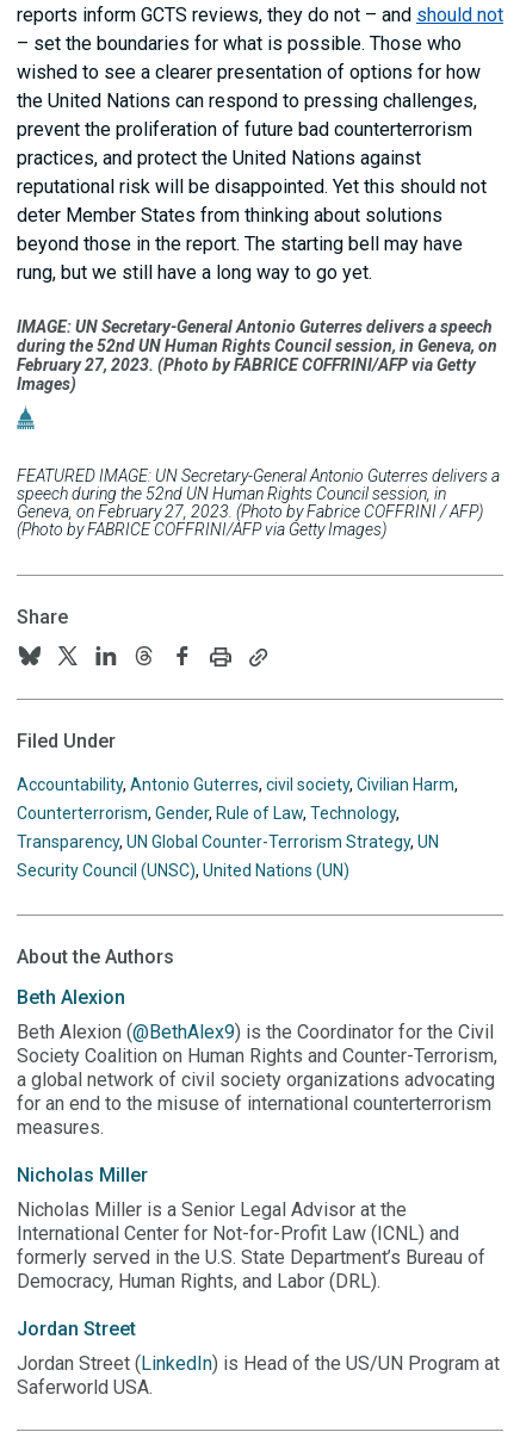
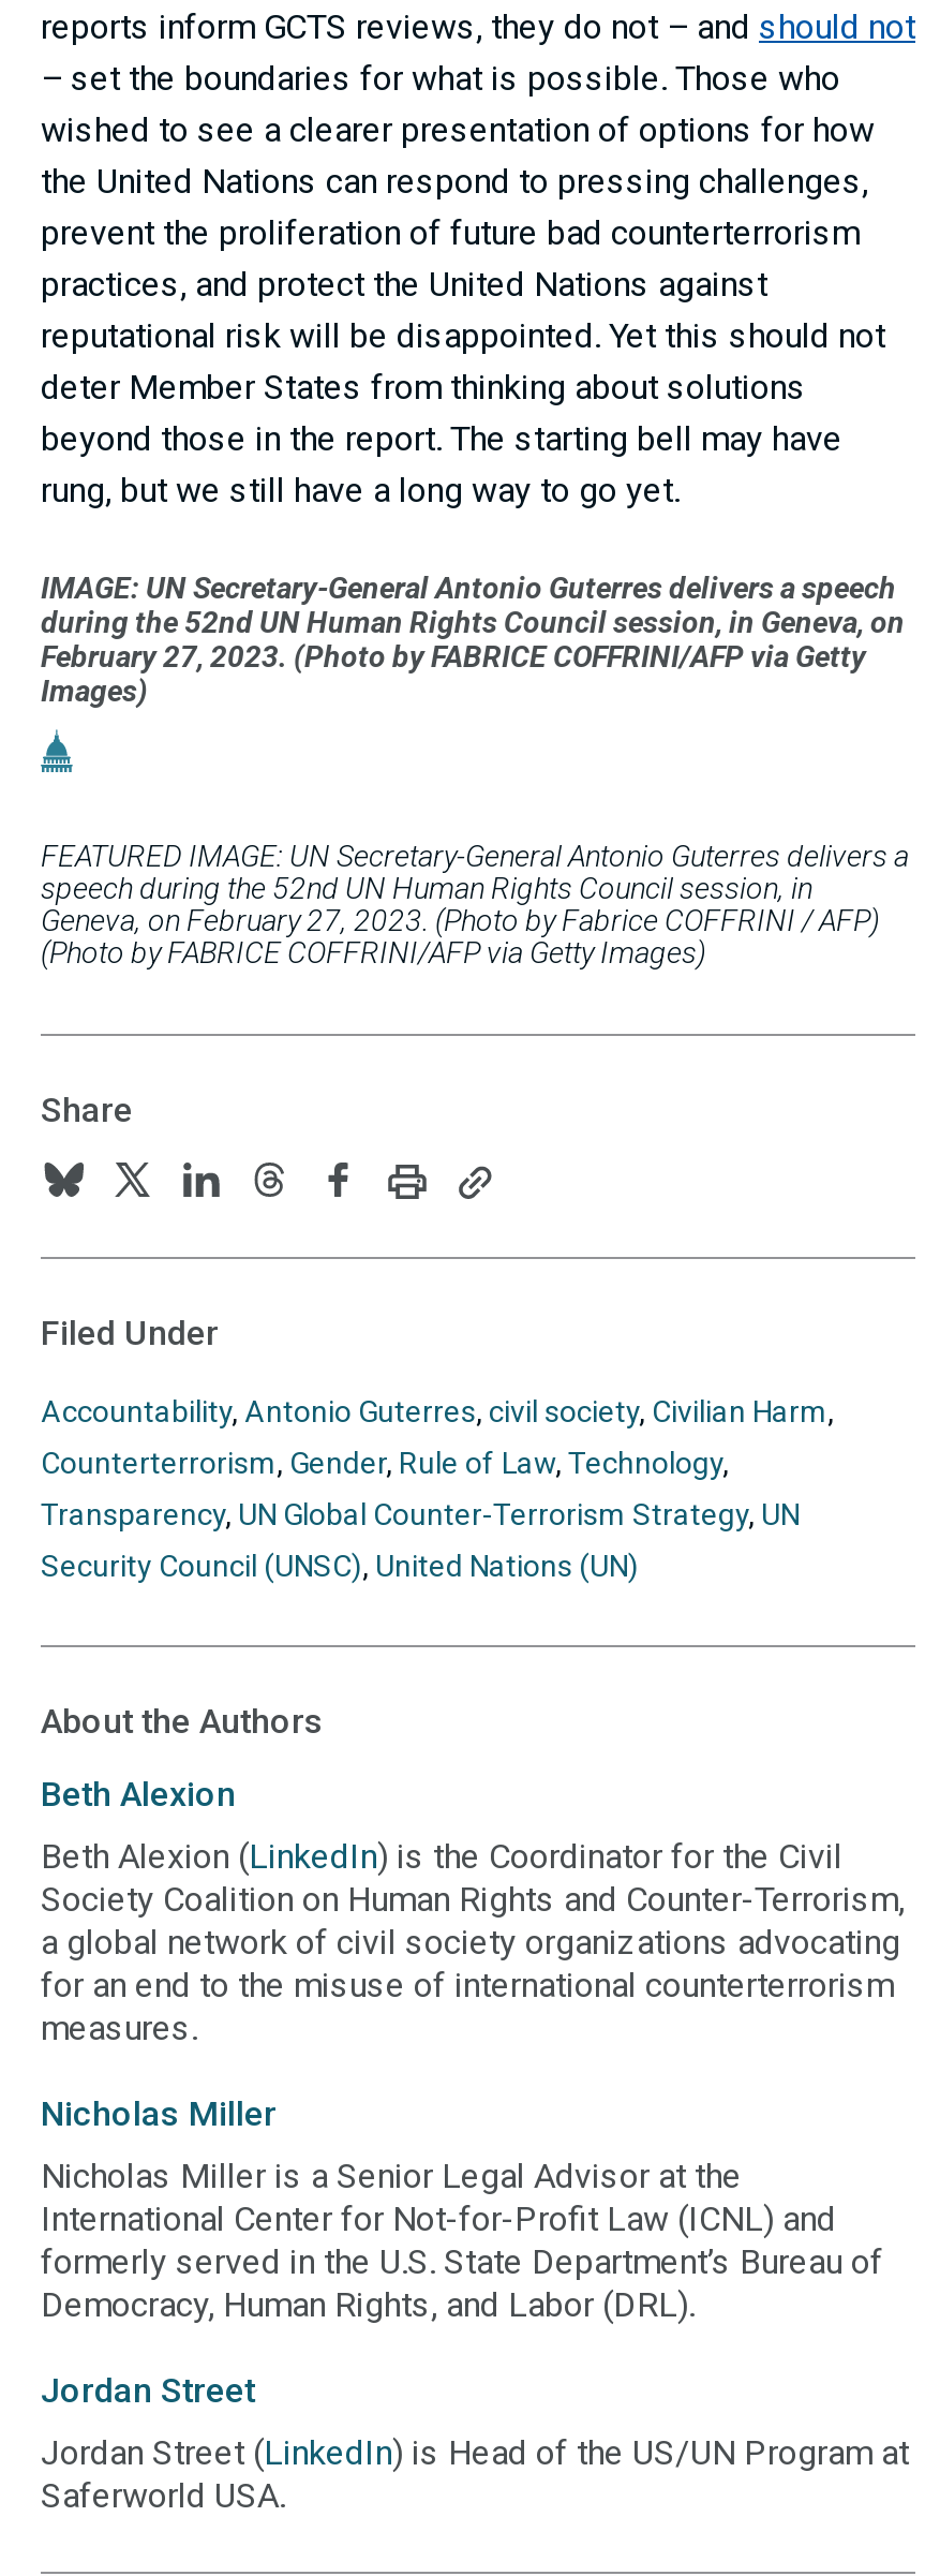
[17,1020,494,1043] Beth Alexion (@BethAlex9) is the Coordinator for the Civil -> [41,1835,842,1876] Beth Alexion (LinkedIn) is the Coordinator for the Civil

